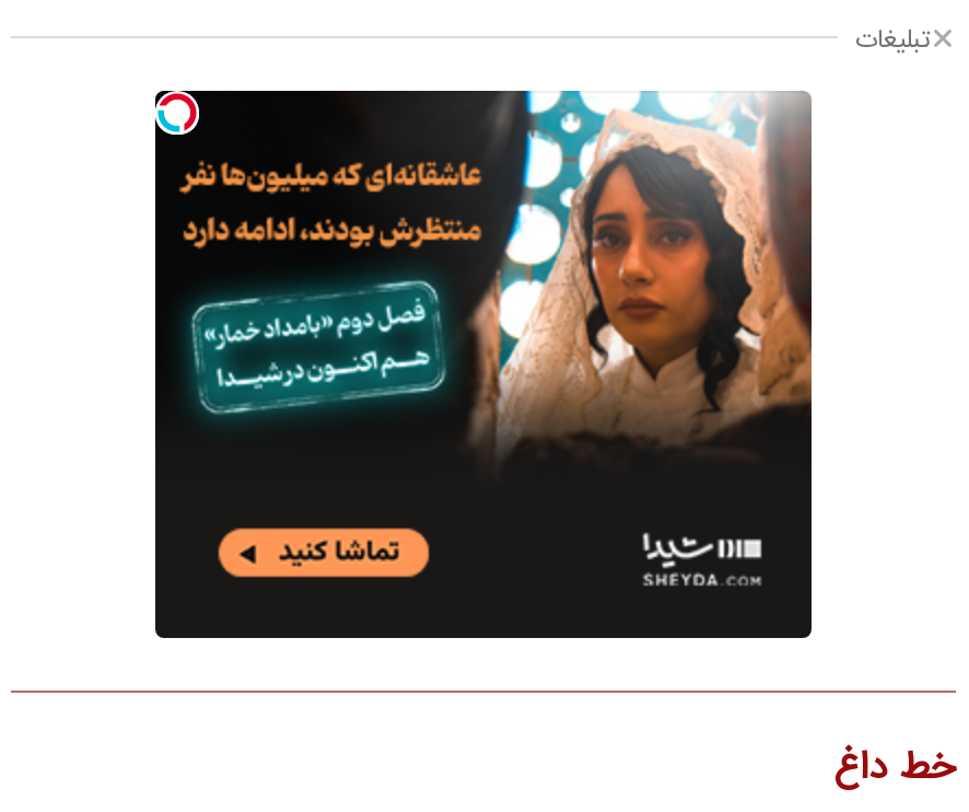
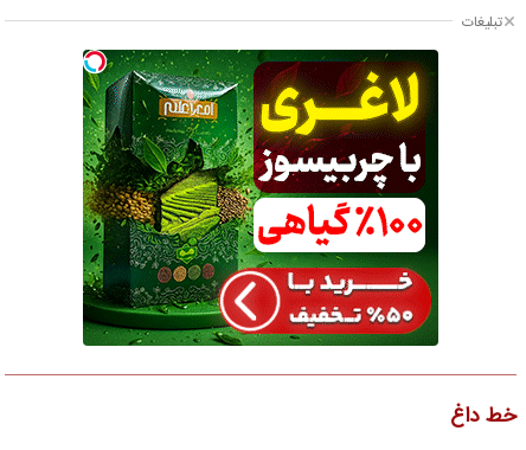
[153,89,814,640] [image] -> [82,49,440,347] [image]

